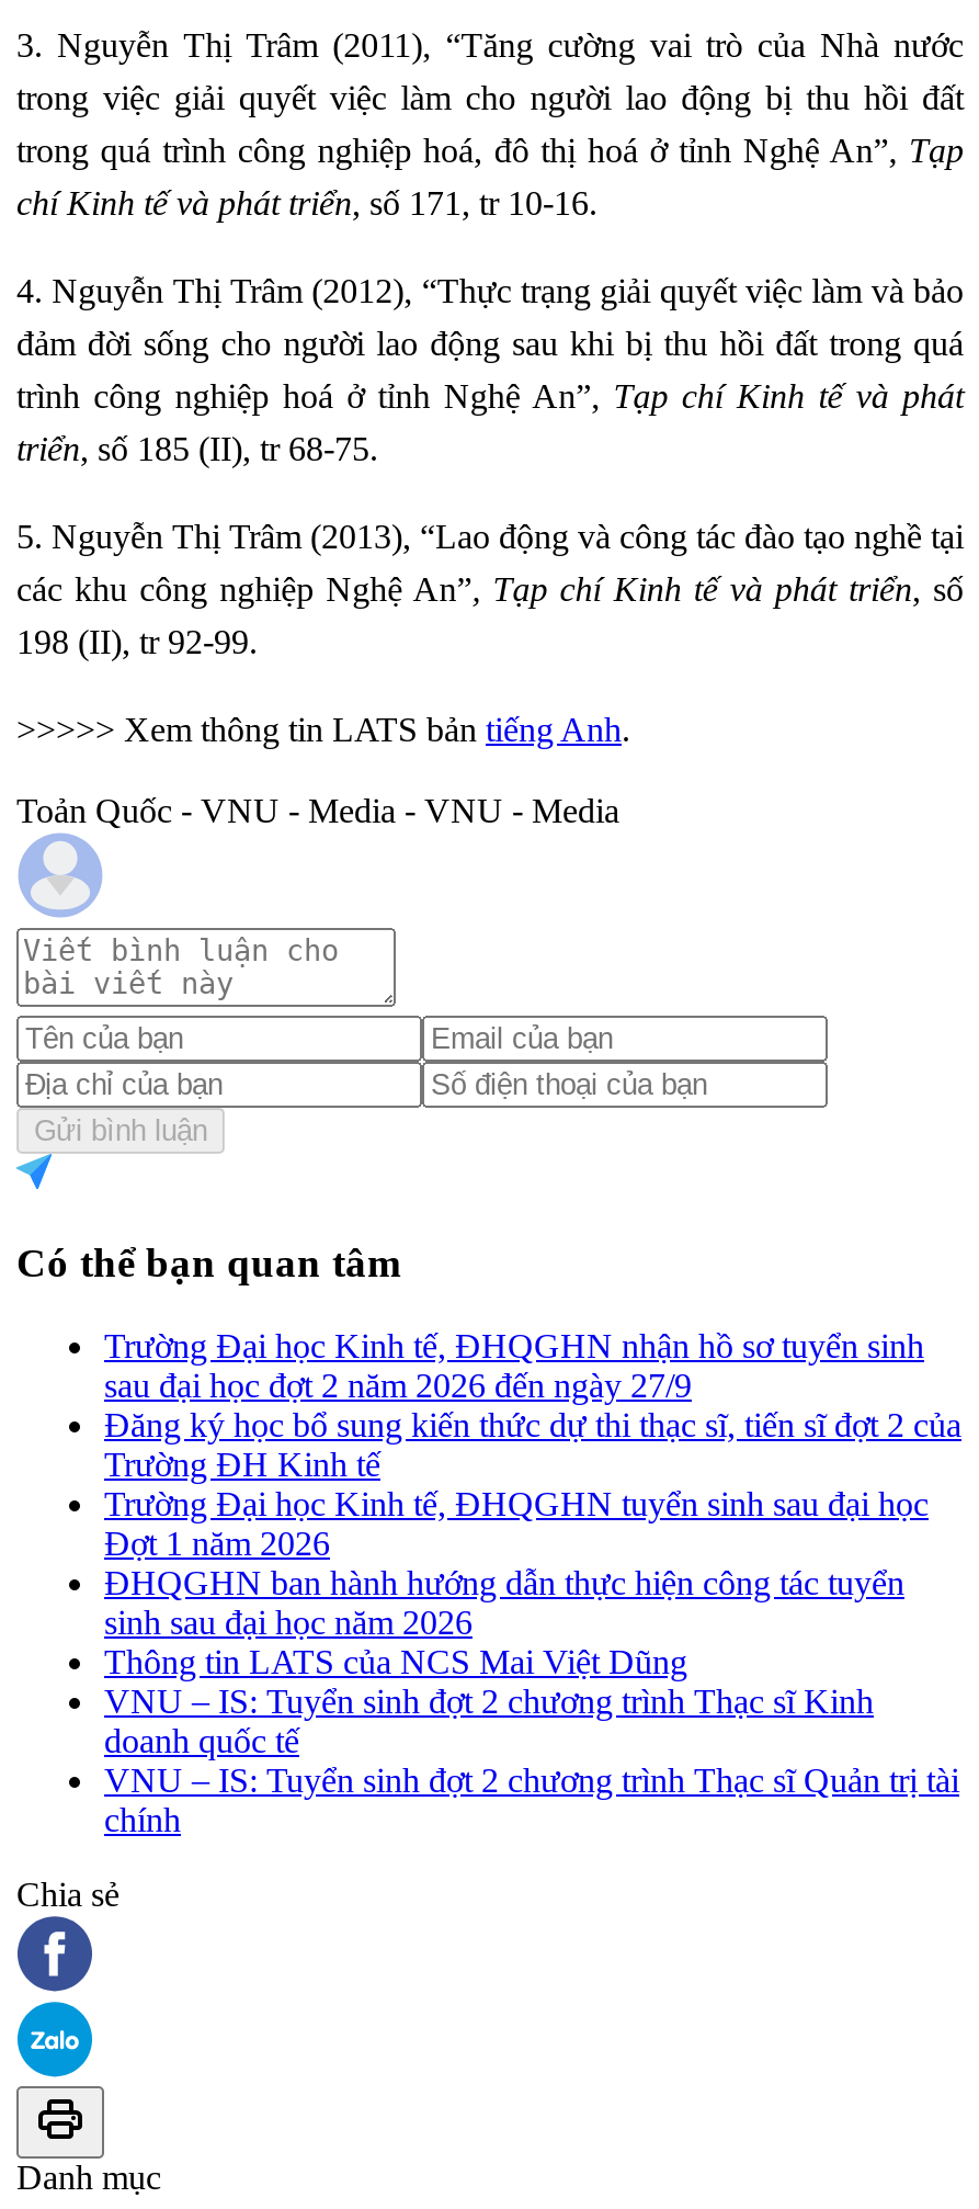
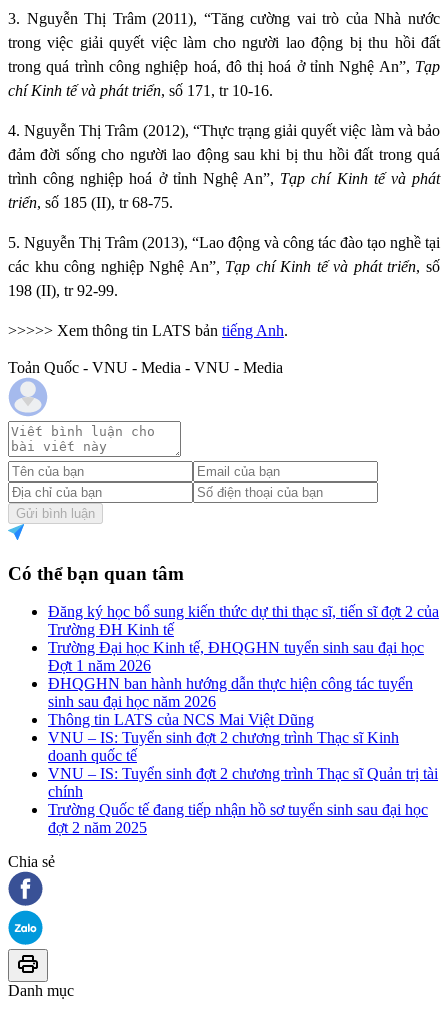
[104,1328,924,1404] Trường Đại học Kinh tế, ĐHQGHN nhận hồ sơ tuyển sinh | sau đại học đợt 2 năm 2026 đến ngày 27/9 -> none
moved [104,1407,961,1839] -> [48,603,439,800]: Đăng ký học bổ sung kiến thức dự thi thạc sĩ, tiến sĩ đợt 2 của | Trường ĐH Kinh tế | Trường Đại học Kinh tế, ĐHQGHN tuyển sinh sau đại học | ... | VNU – IS: Tuyển sinh đợt 2 chương trình Thạc sĩ Quản trị tài | chính
none -> [48,801,428,836] Trường Quốc tế đang tiếp nhận hồ sơ tuyển sinh sau đại học | đợt 2 năm 2025

